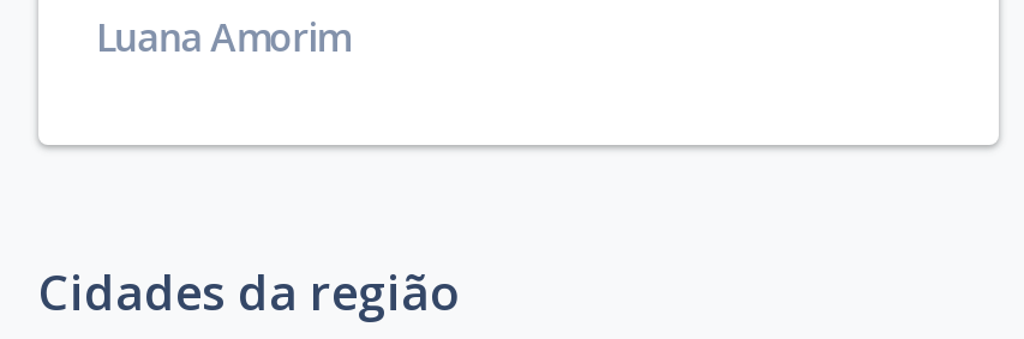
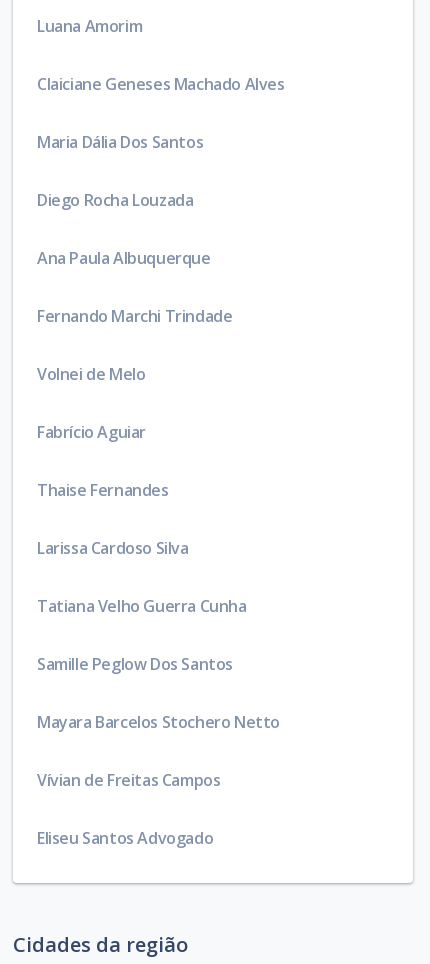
none -> [37,73,285,849] Claiciane Geneses Machado Alves | Maria Dália Dos Santos | Diego Rocha Louzada | Ana Paula Albuquerque | Fernando Marchi Trindade | Volnei de Melo | Fabrício Aguiar | Thaise Fernandes | Larissa Cardoso Silva | Tatiana Velho Guerra Cunha | Samille Peglow Dos Santos | Mayara Barcelos Stochero Netto | Vívian de Freitas Campos | Eliseu Santos Advogado

